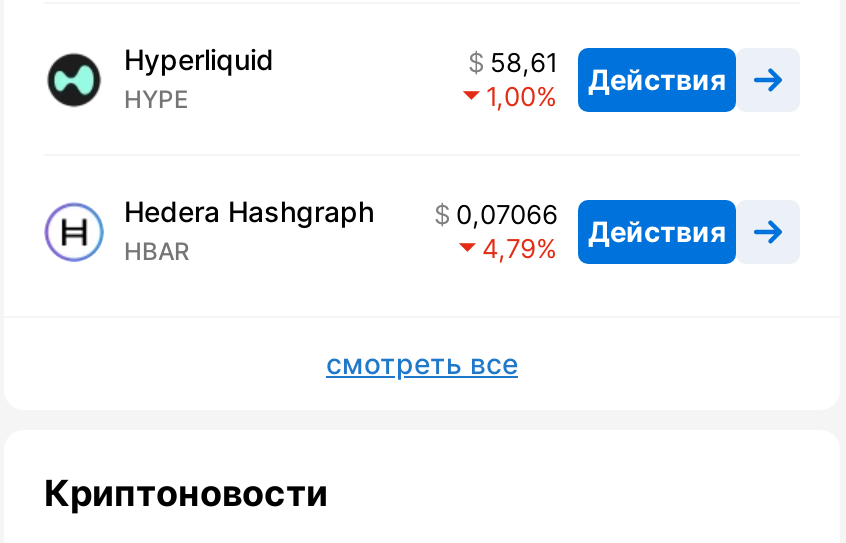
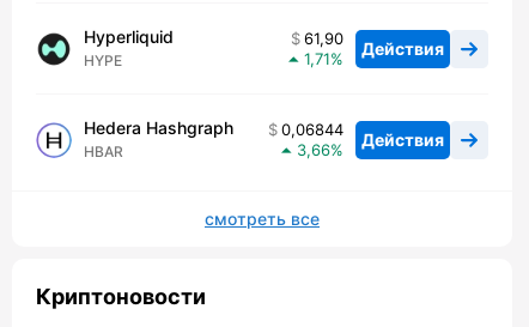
[490,47,726,96] 58,61 Действия -> [304,29,444,59] 61,90 Действия
[486,81,536,113] 1,00 -> [304,50,330,69] 1,71
[456,199,726,248] 0,07066 Действия -> [281,120,444,150] 0,06844 Действия
[482,233,536,265] 4,79 -> [297,141,330,160] 3,66

